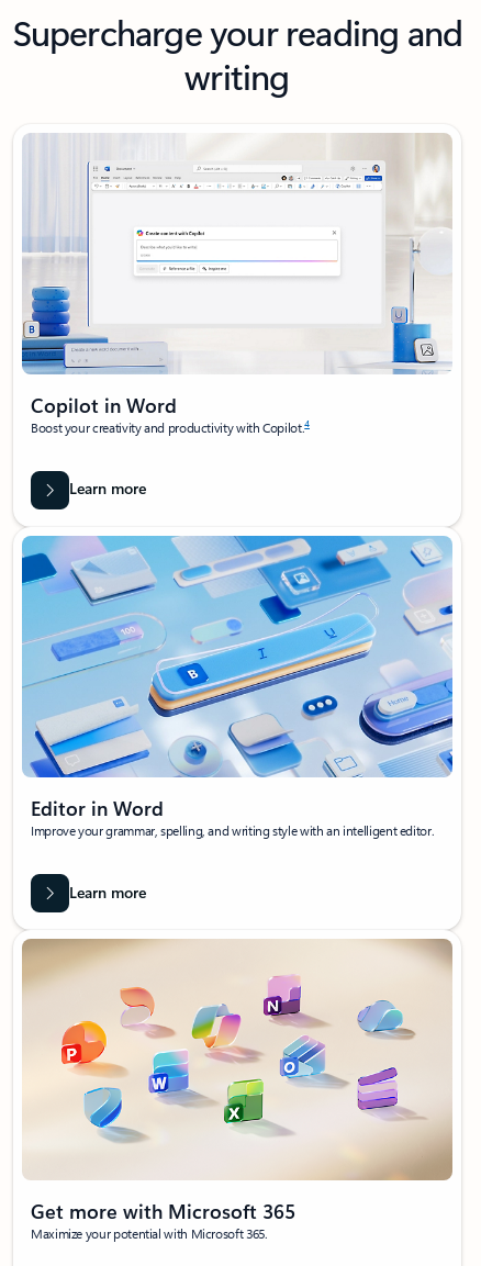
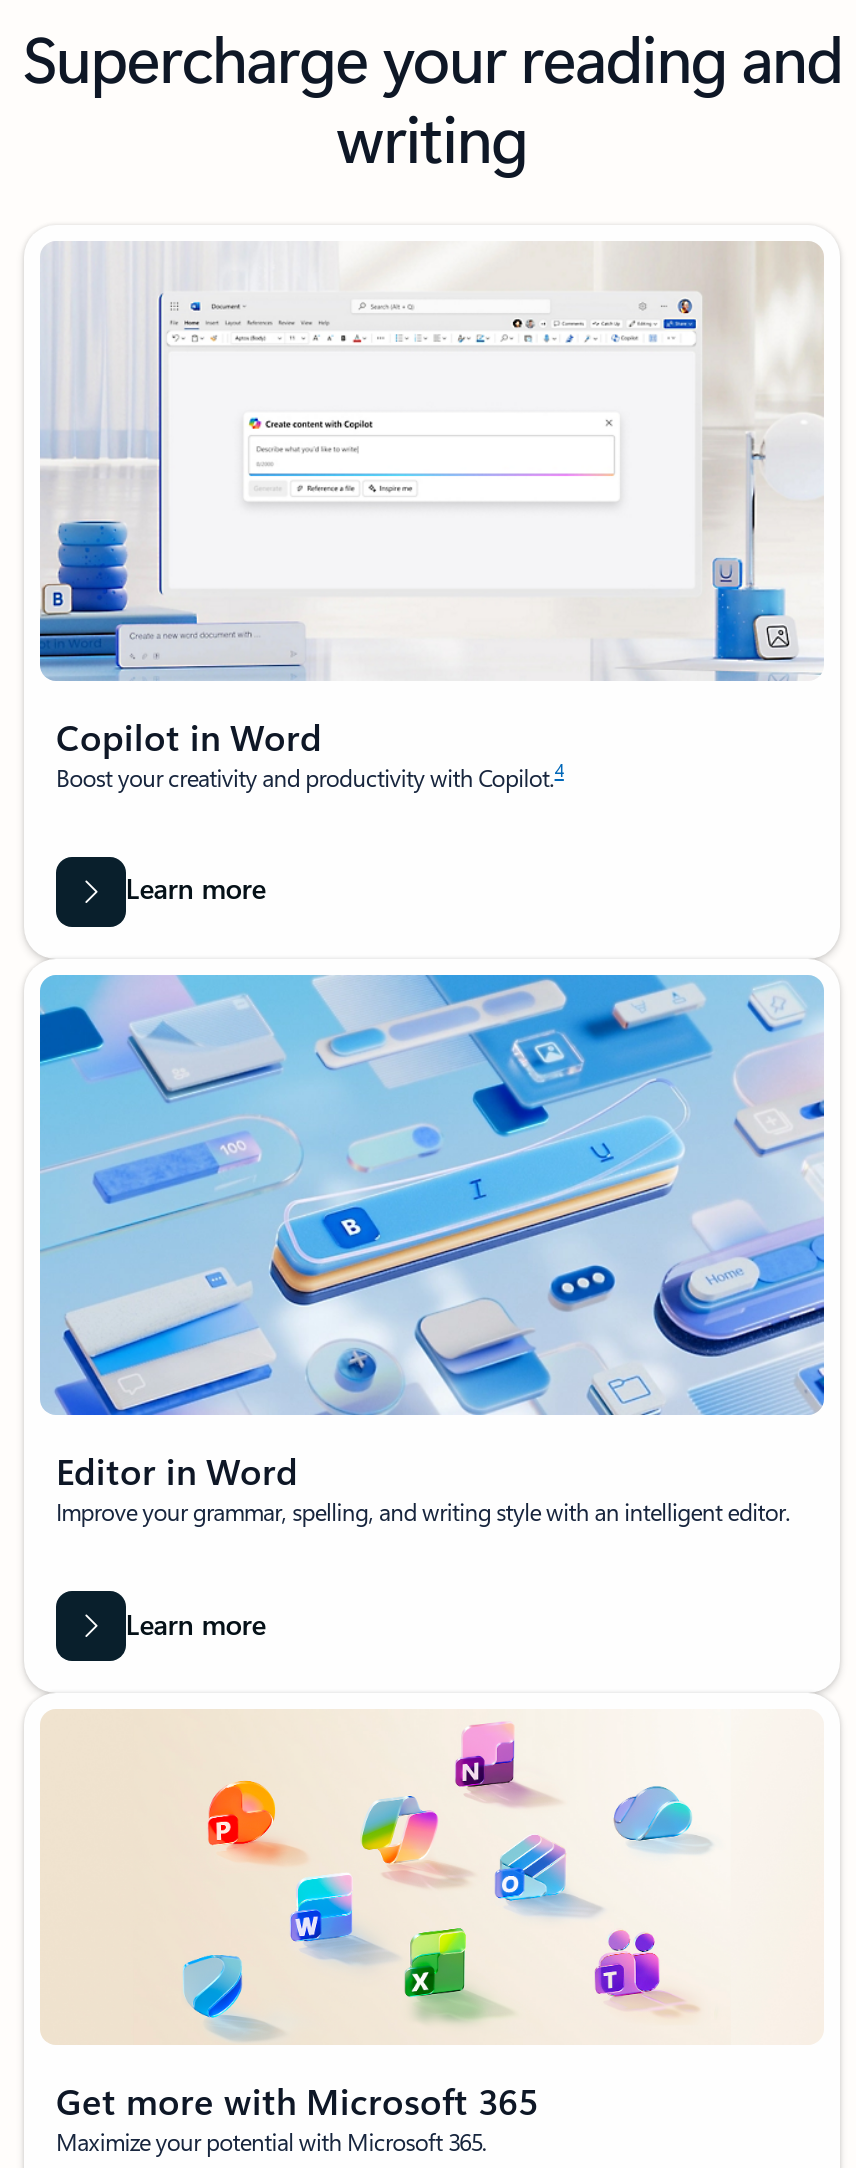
[22,938,452,1180] [image] -> [146,1709,820,2043] [image]

